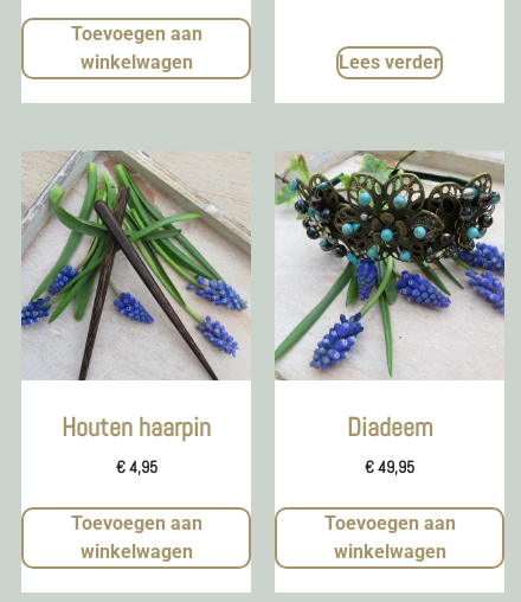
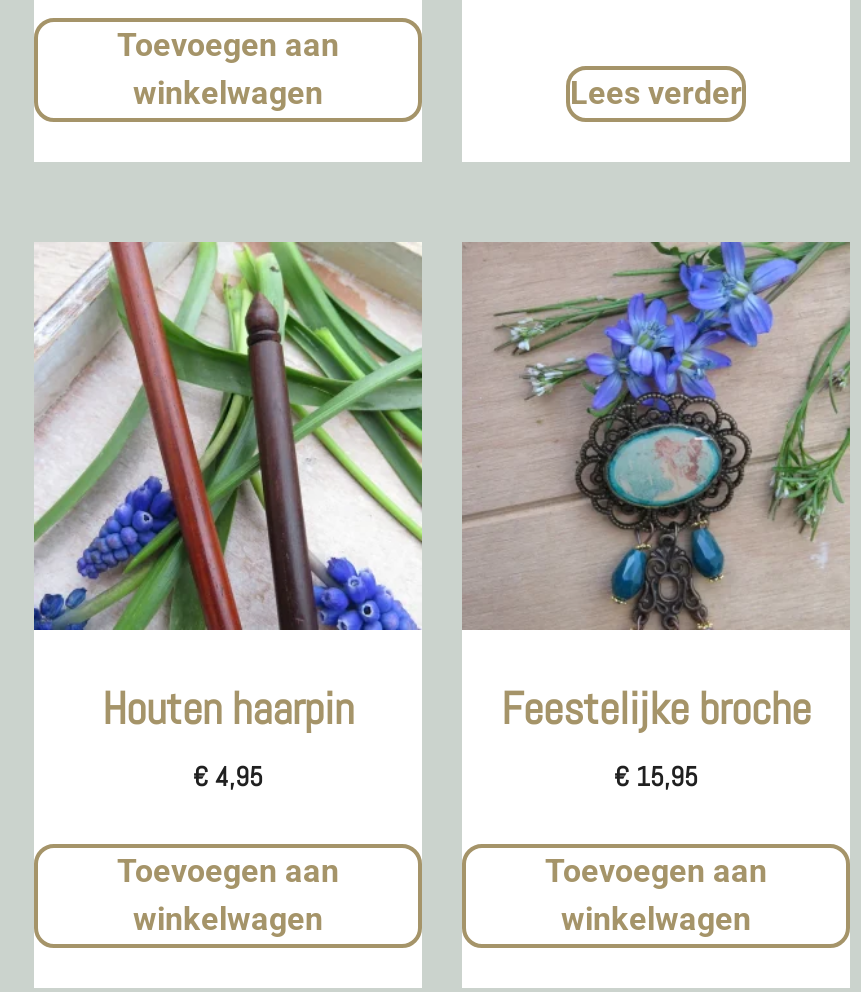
[20,149,251,382] [image] -> [32,240,424,632] [image]
[275,150,506,478] [image] | Diadeem | €49,95 -> [460,240,852,794] [image] | Feestelijke broche | €15,95

